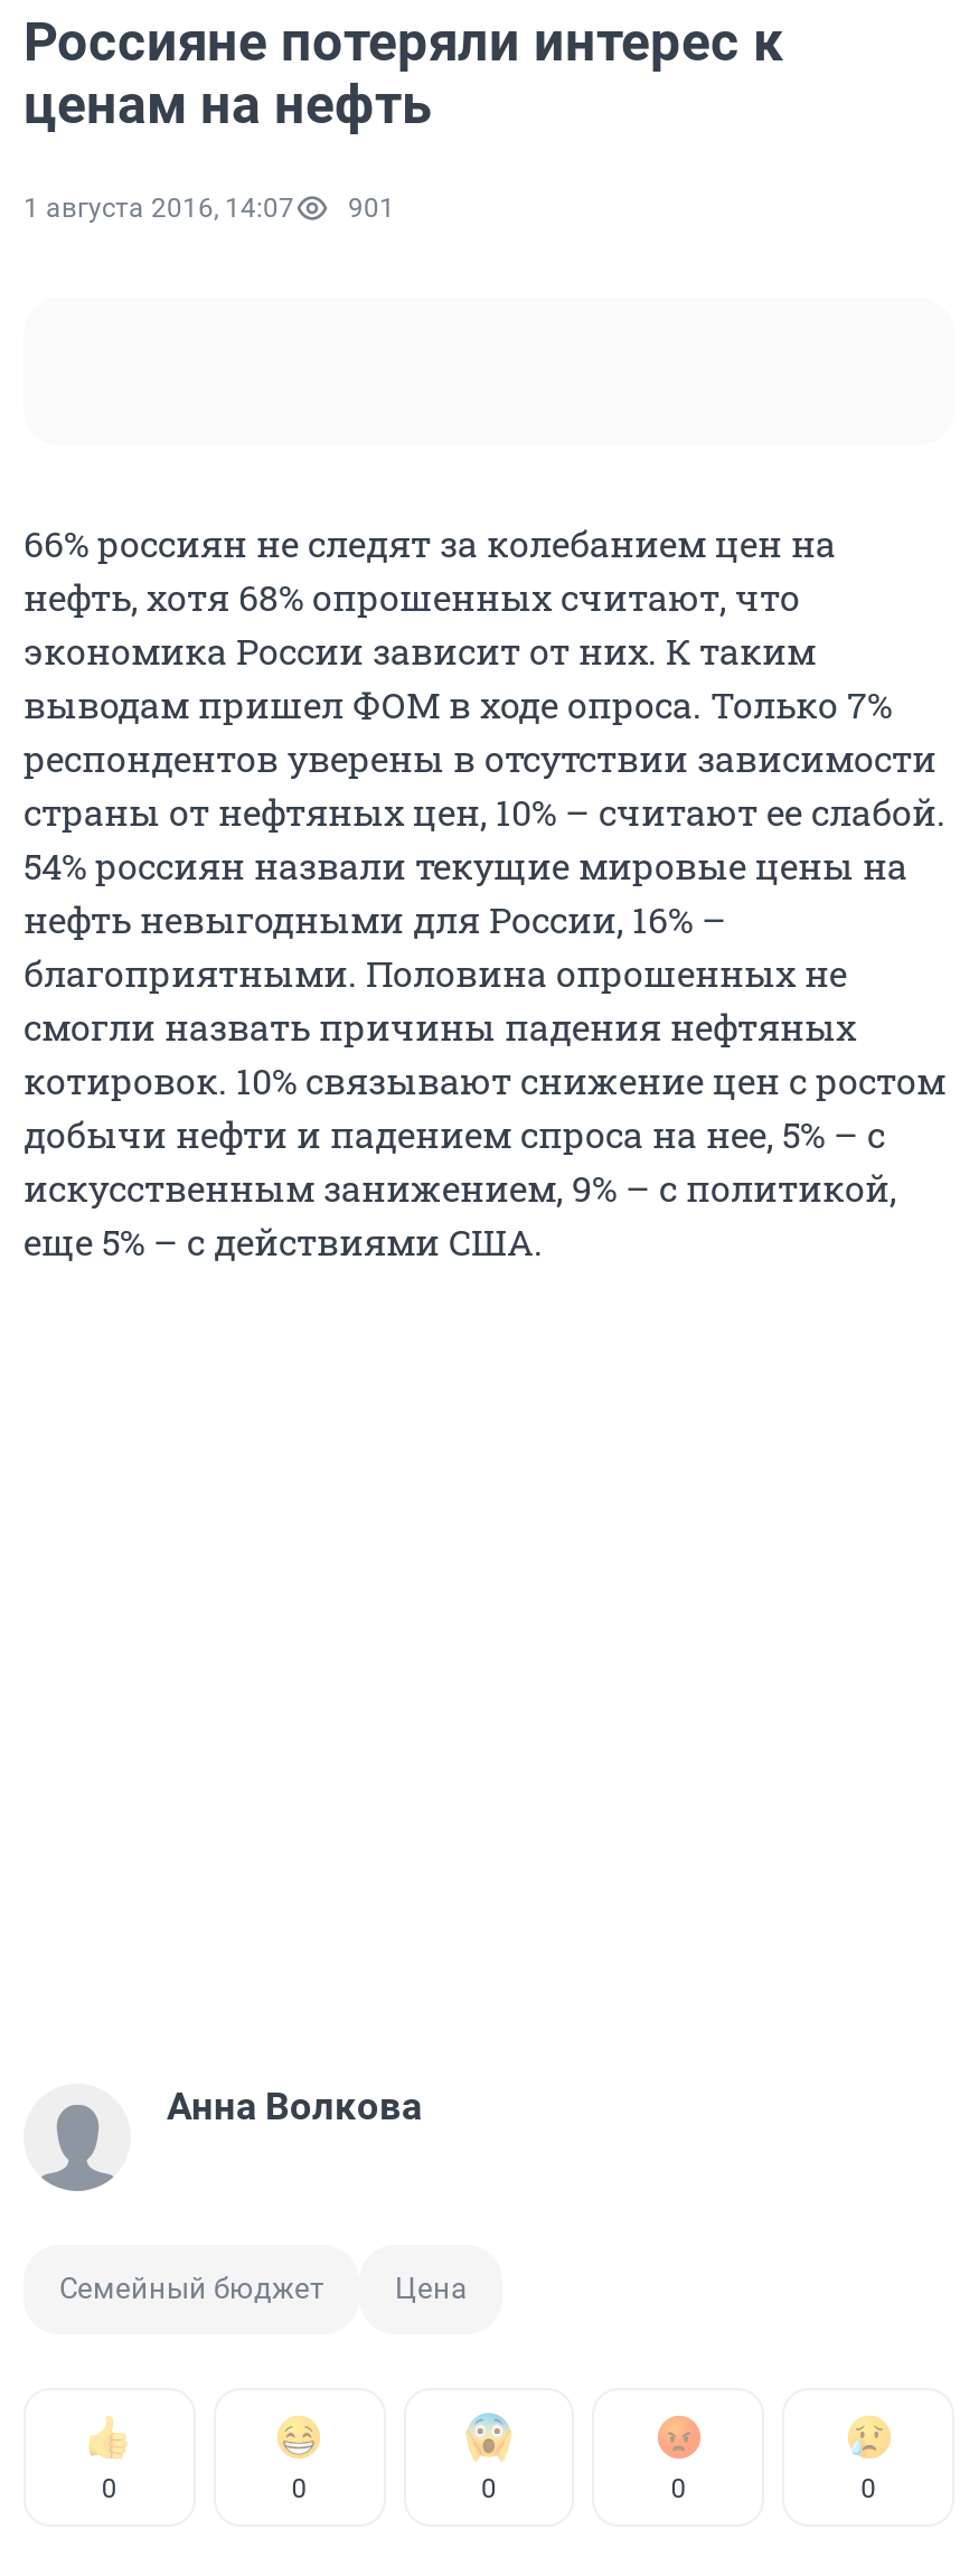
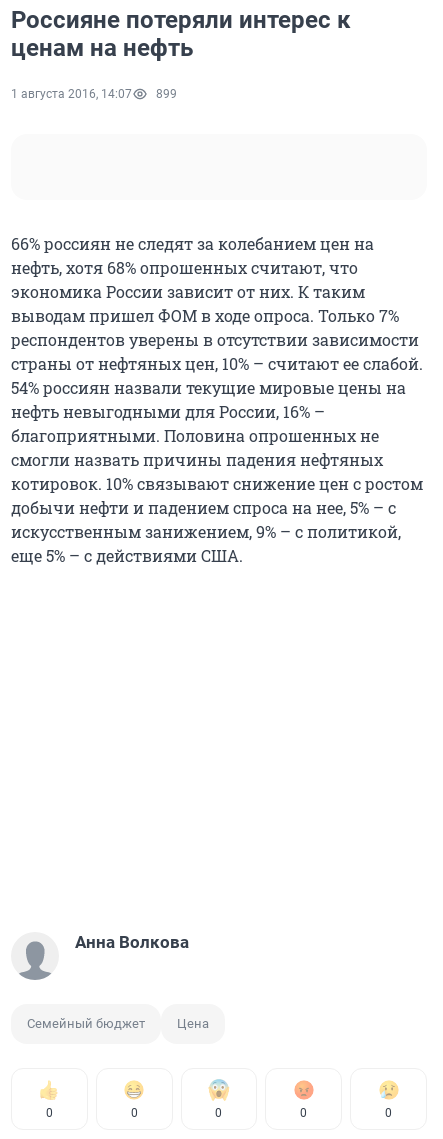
[23,193,395,224] 1 августа 2016, 14:07 901 -> [11,87,177,101] 1 августа 2016, 14:07 899

